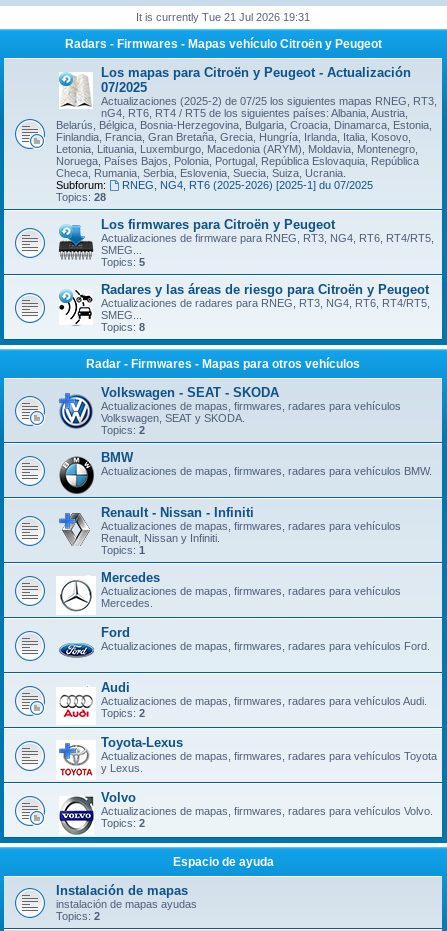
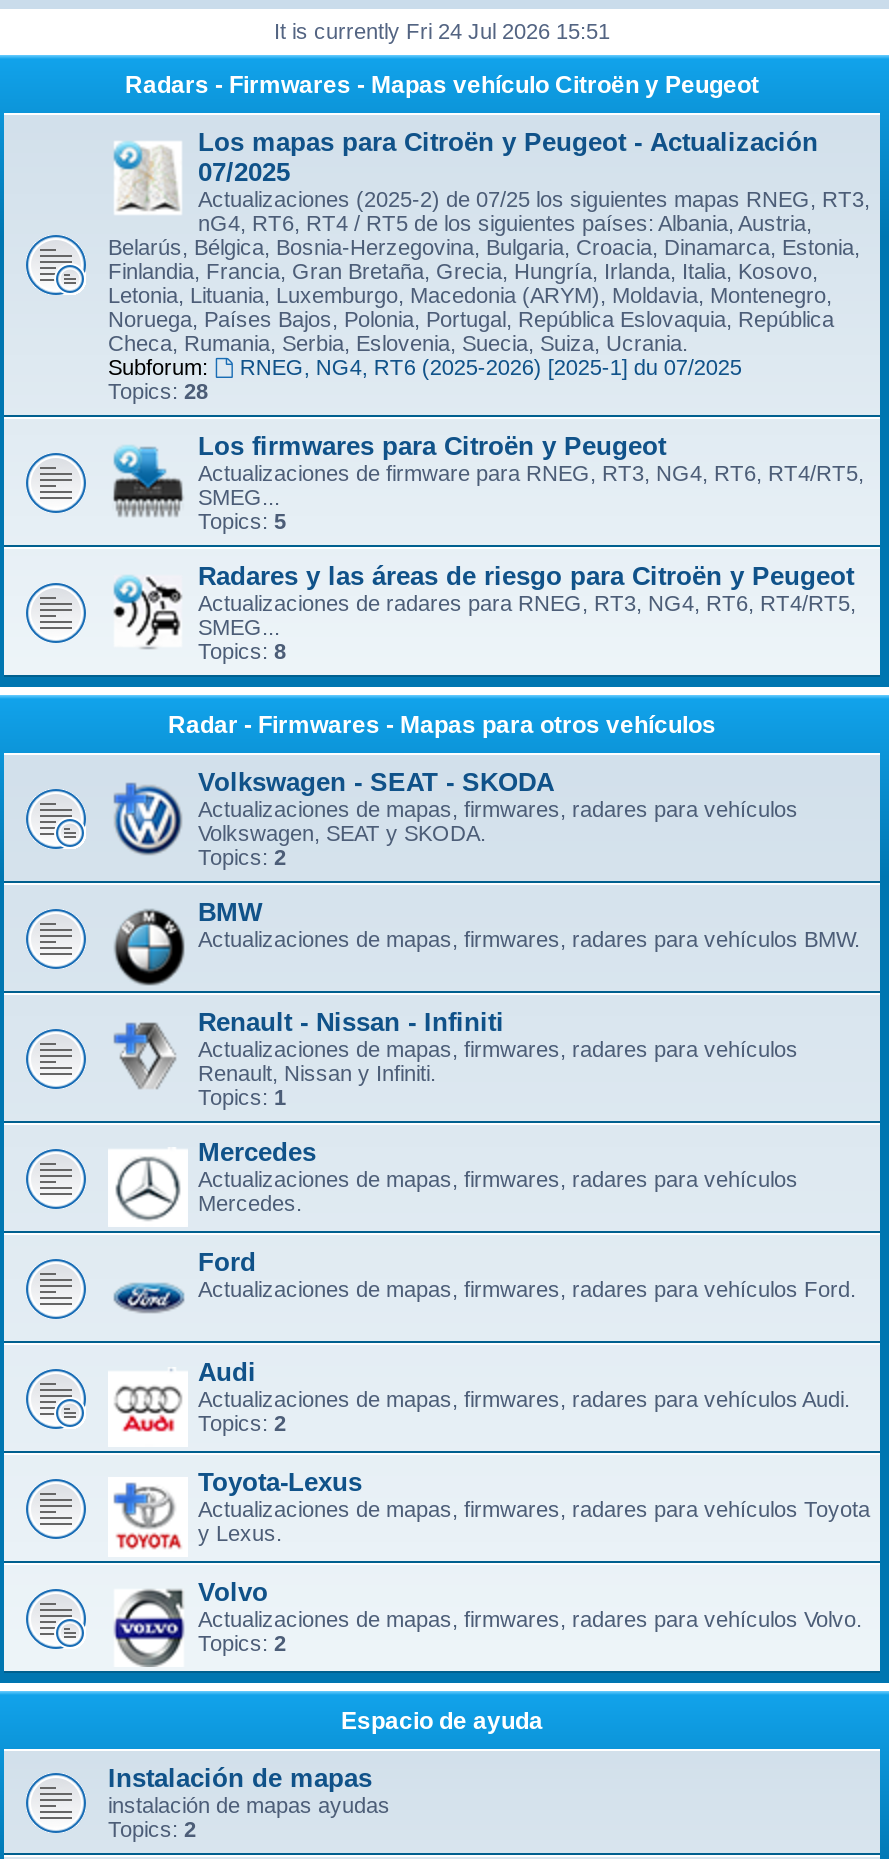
[136,11,310,23] It is currently Tue 21 Jul 2026 19:31 -> [274,19,610,43] It is currently Fri 24 Jul 2026 15:51

